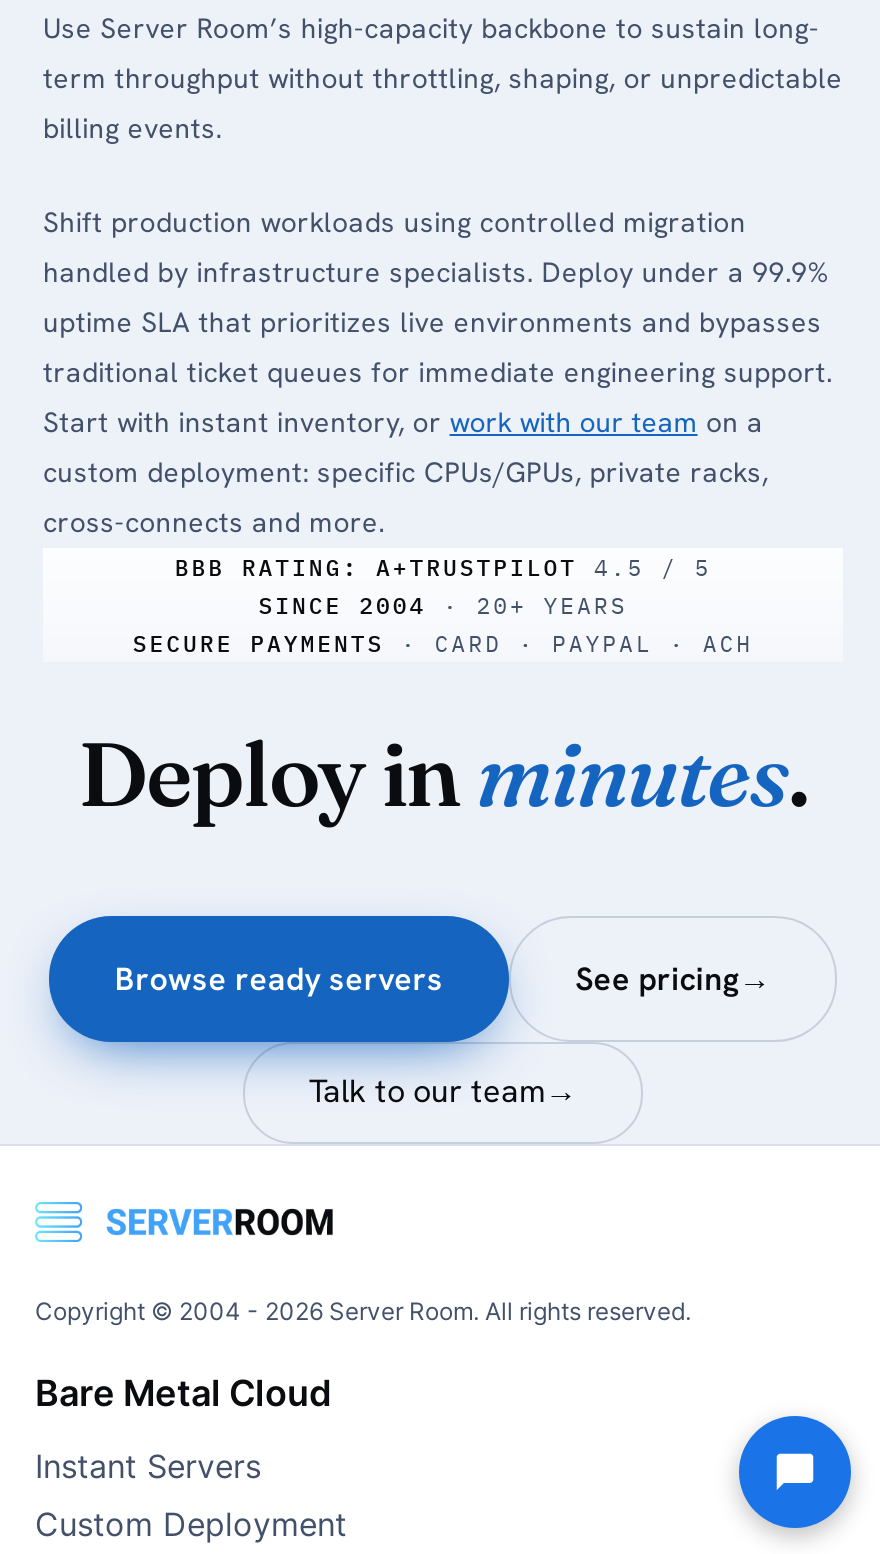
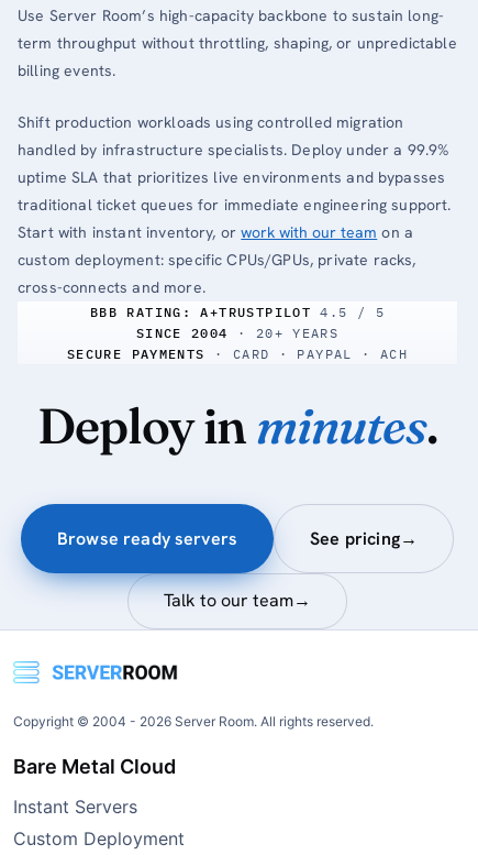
[735,1414,855,1536] [image] -> none

